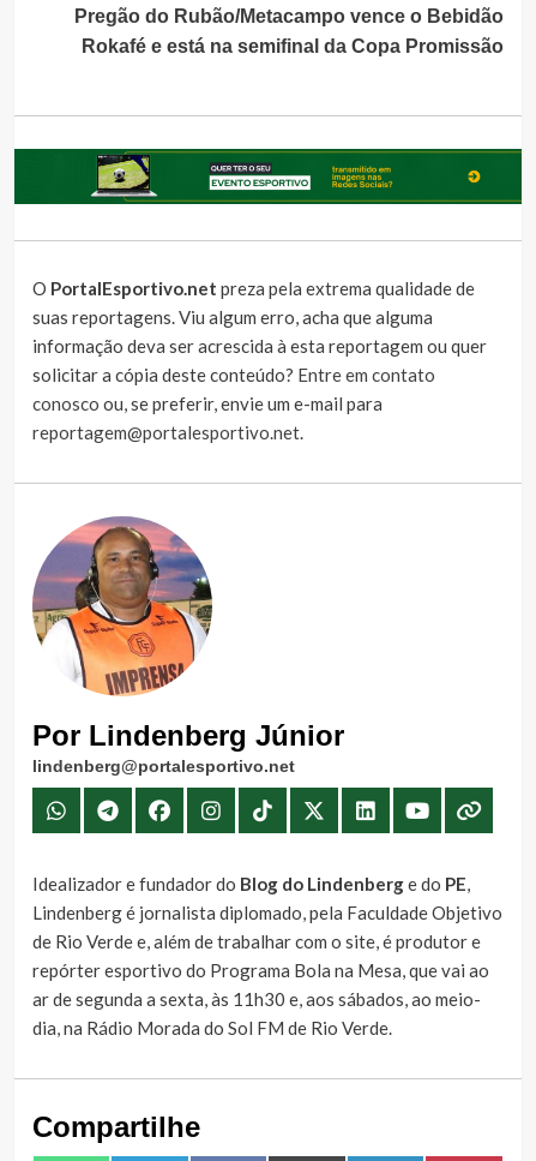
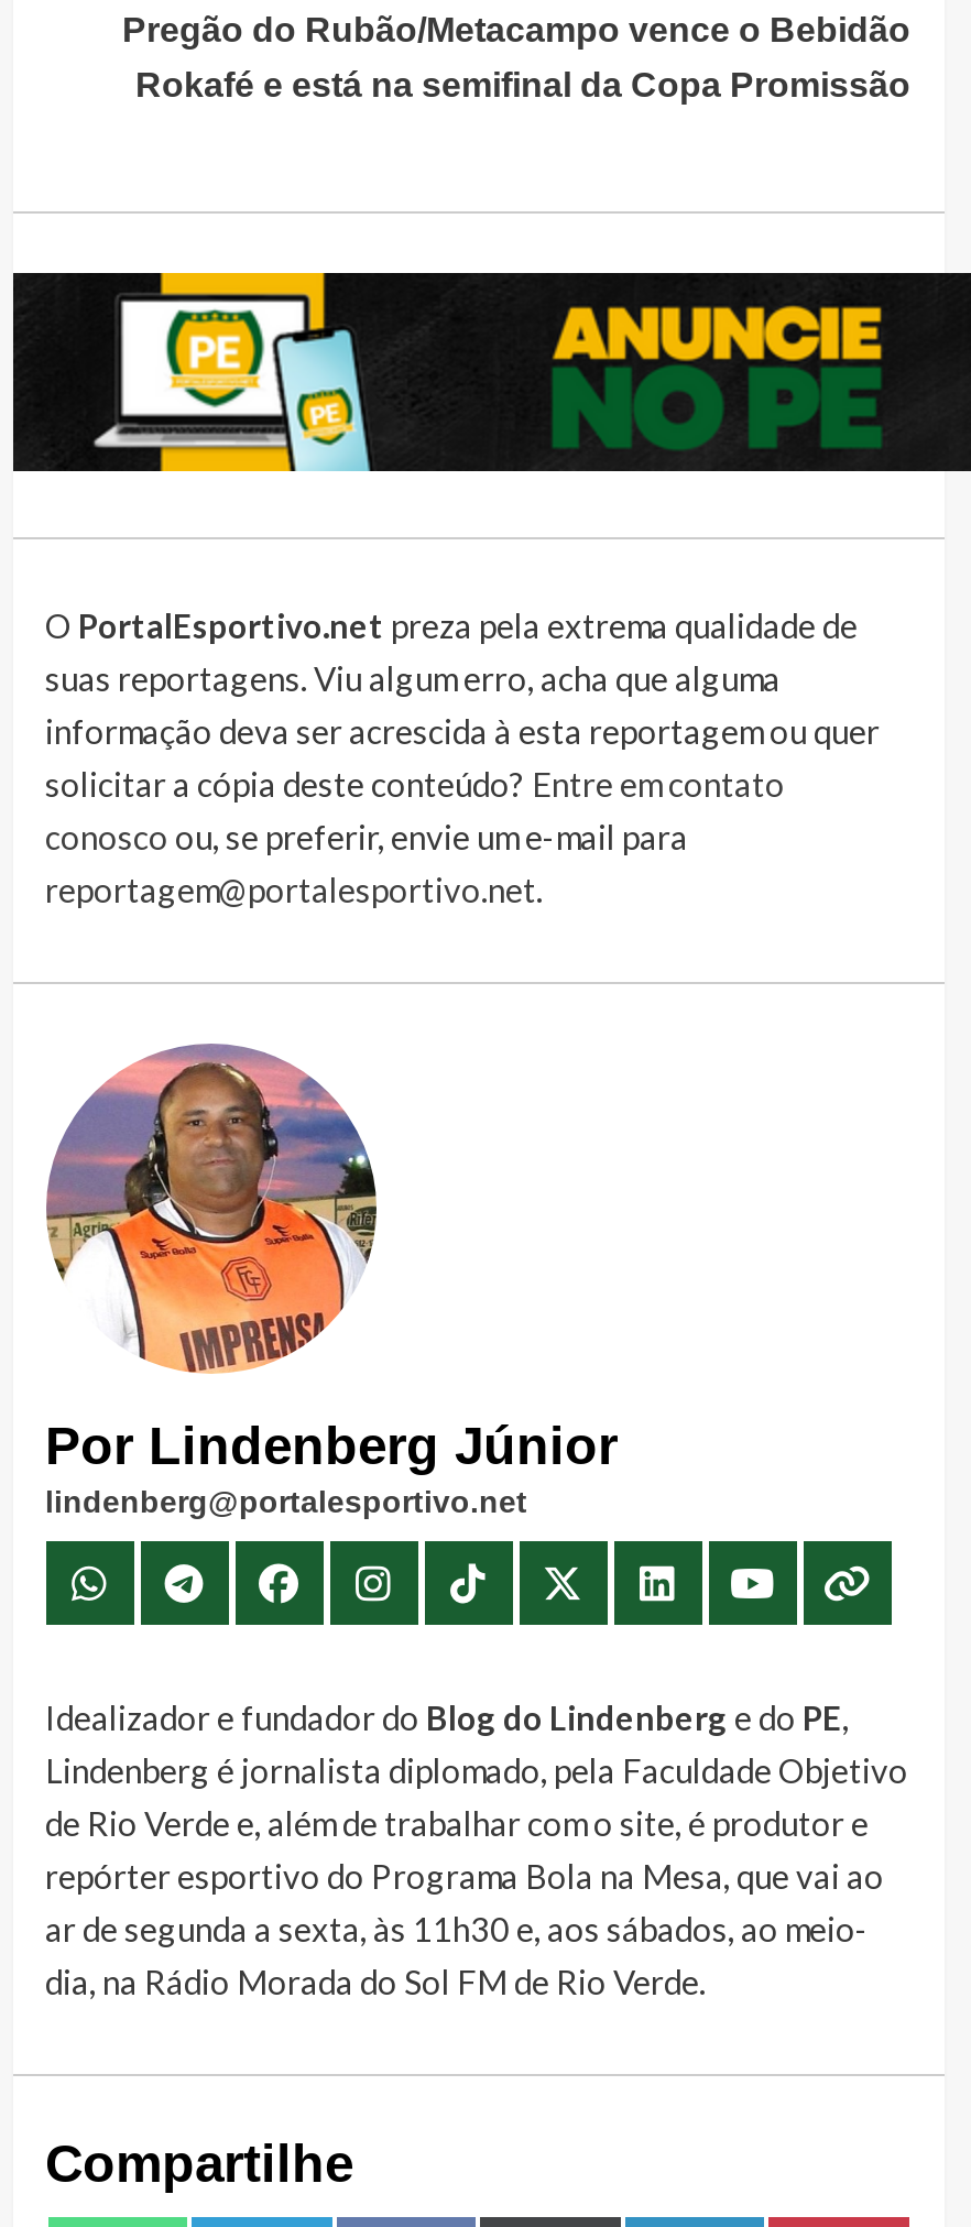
[14,148,532,205] [image] -> [13,271,964,473] [image]

